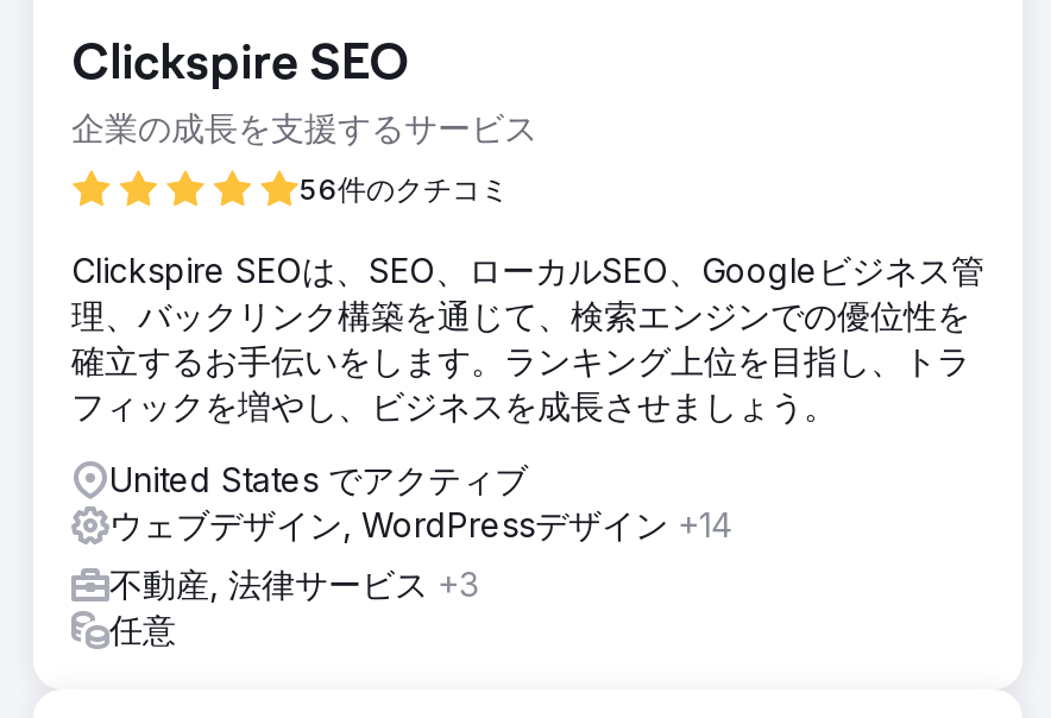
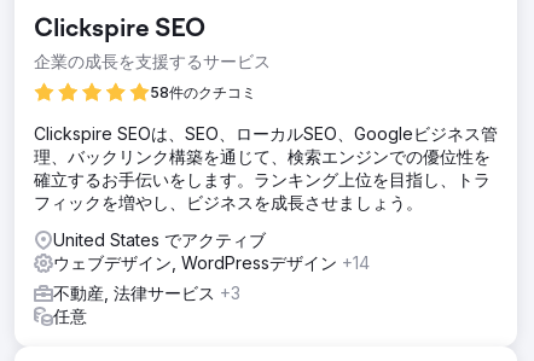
[300,170,509,206] 56件のクチコミ -> [150,83,256,101] 58件のクチコミ

